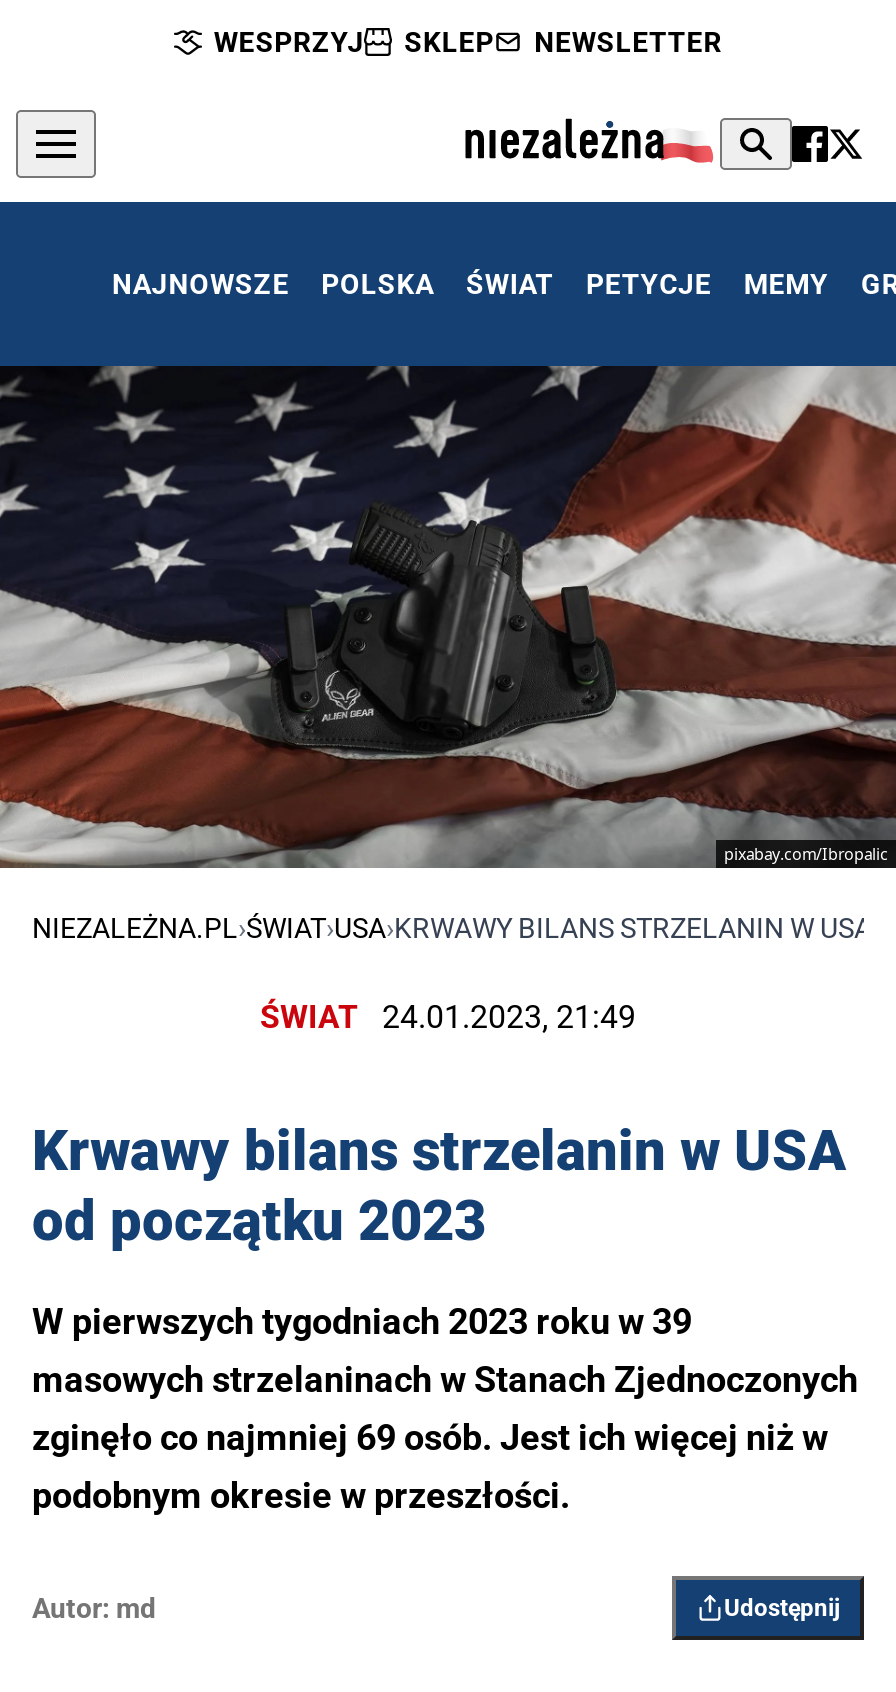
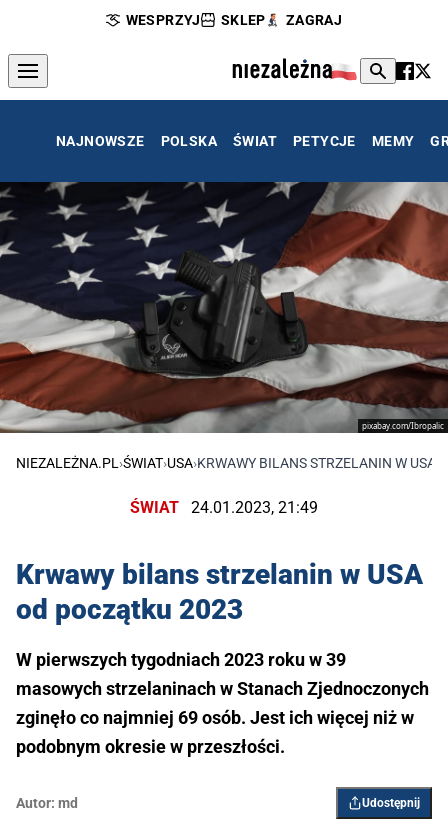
[534,26,722,58] NEWSLETTER -> [286,12,342,28] ZAGRAJ

